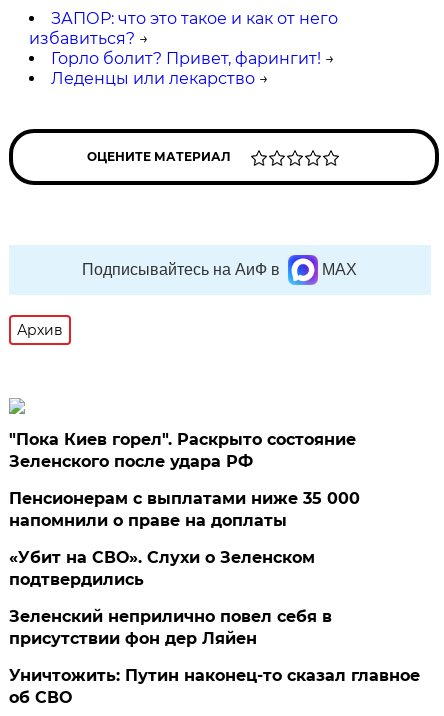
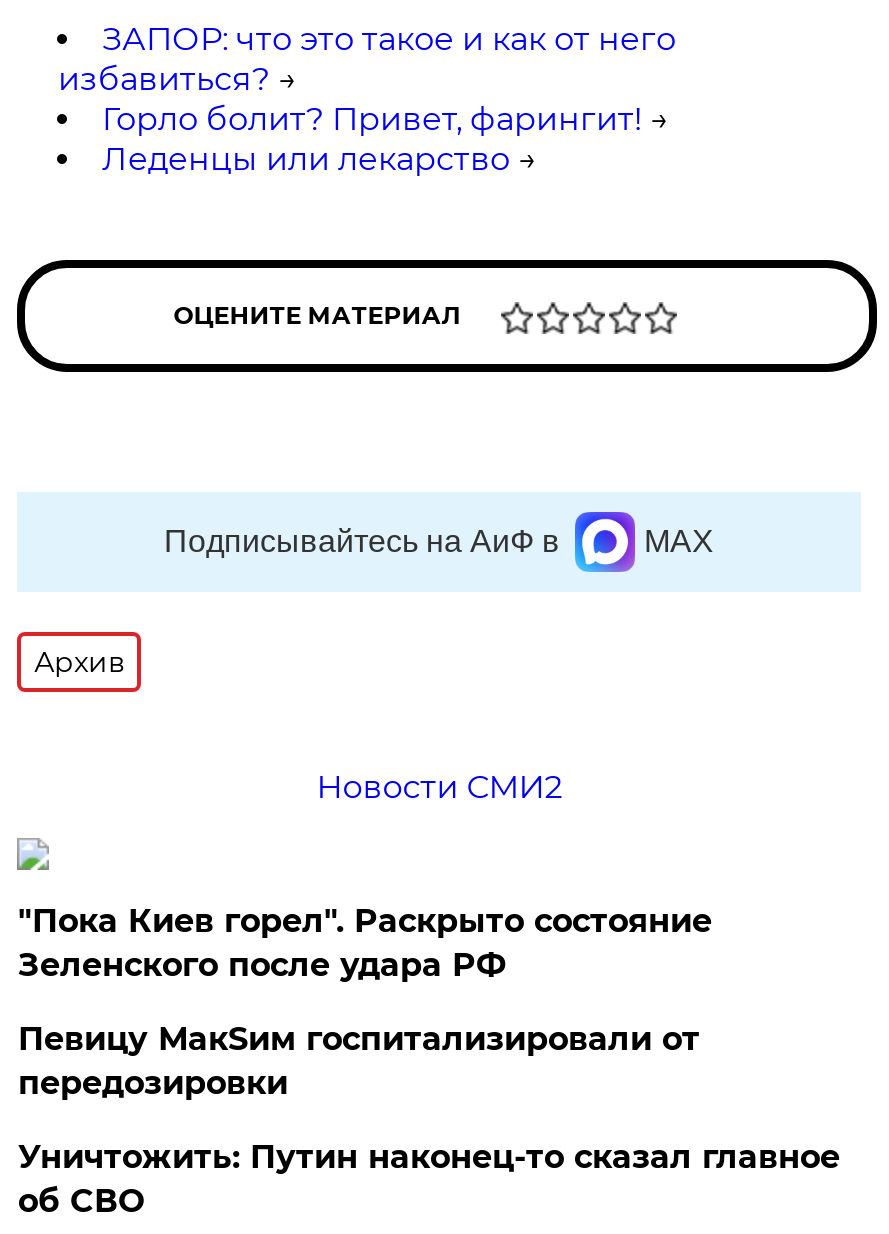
none -> [316,768,562,806] Новости СМИ2
moved [9,430,356,471] -> [18,902,712,984]: "Пока Киев горел". Раскрыто состояние | Зеленского после удара РФ
[9,489,360,648] Пенсионерам с выплатами ниже 35 000 | напомнили о праве на доплаты | «Убит на СВО». Слухи о Зеленском | подтвердились | Зеленский неприлично повел cебя в | присутствии фон дер Ляйен -> [18,1020,700,1102] Певицу МакSим госпитализировали от | передозировки

